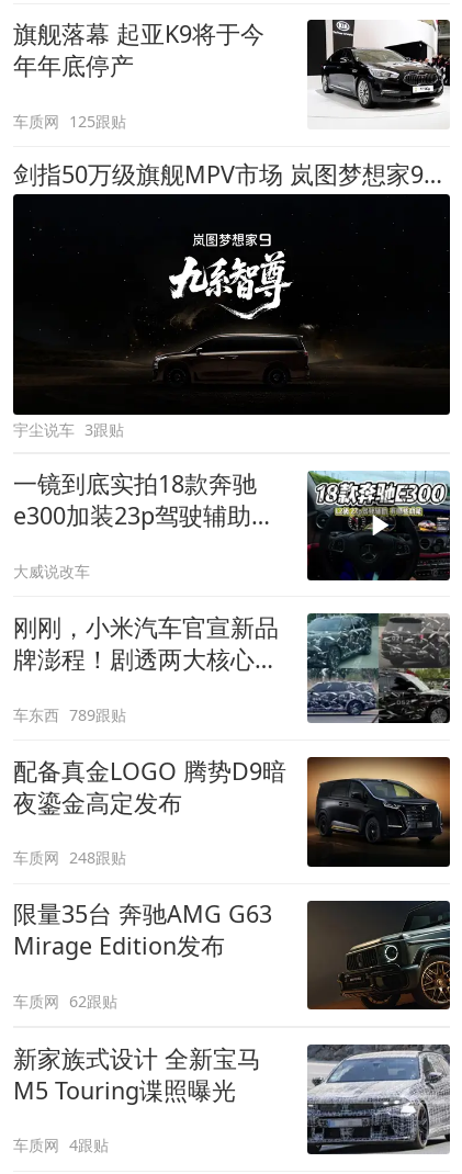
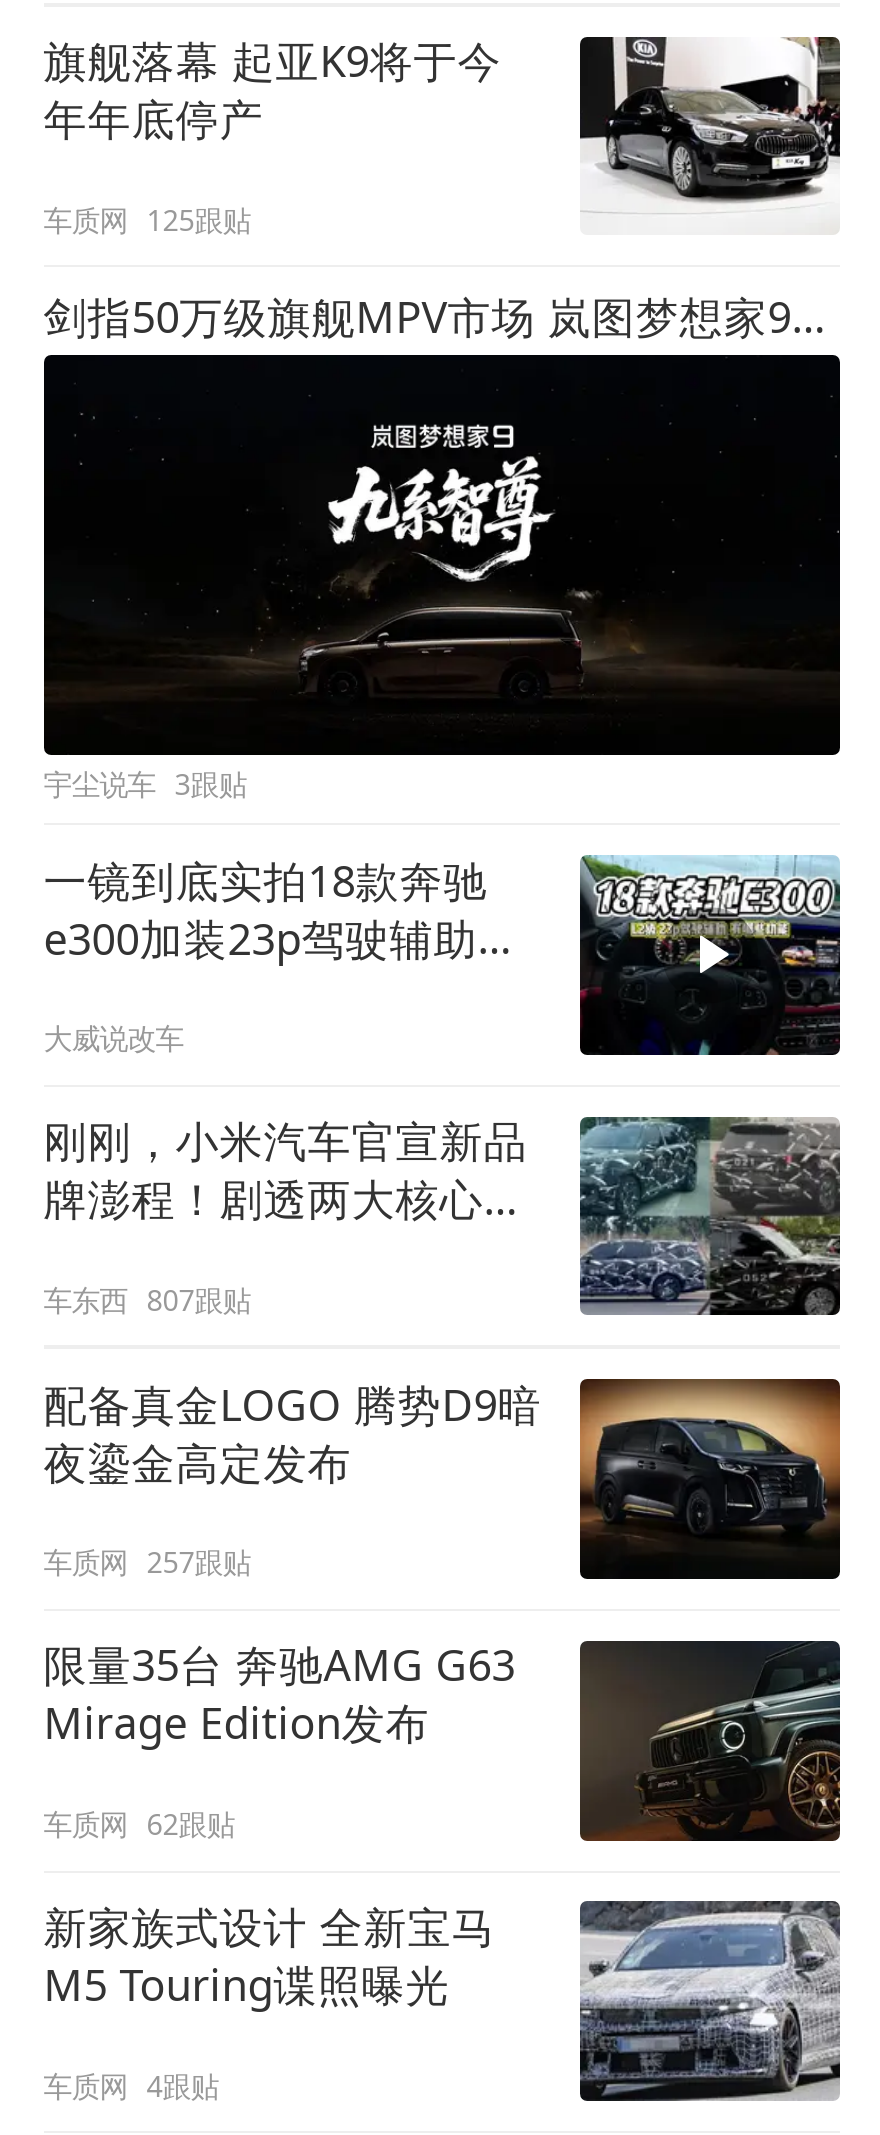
[13,704,127,725] 车东西 789跟贴 -> [43,1280,251,1318] 车东西 807跟贴
[13,847,127,868] 车质网 248跟贴 -> [43,1543,251,1581] 车质网 257跟贴

